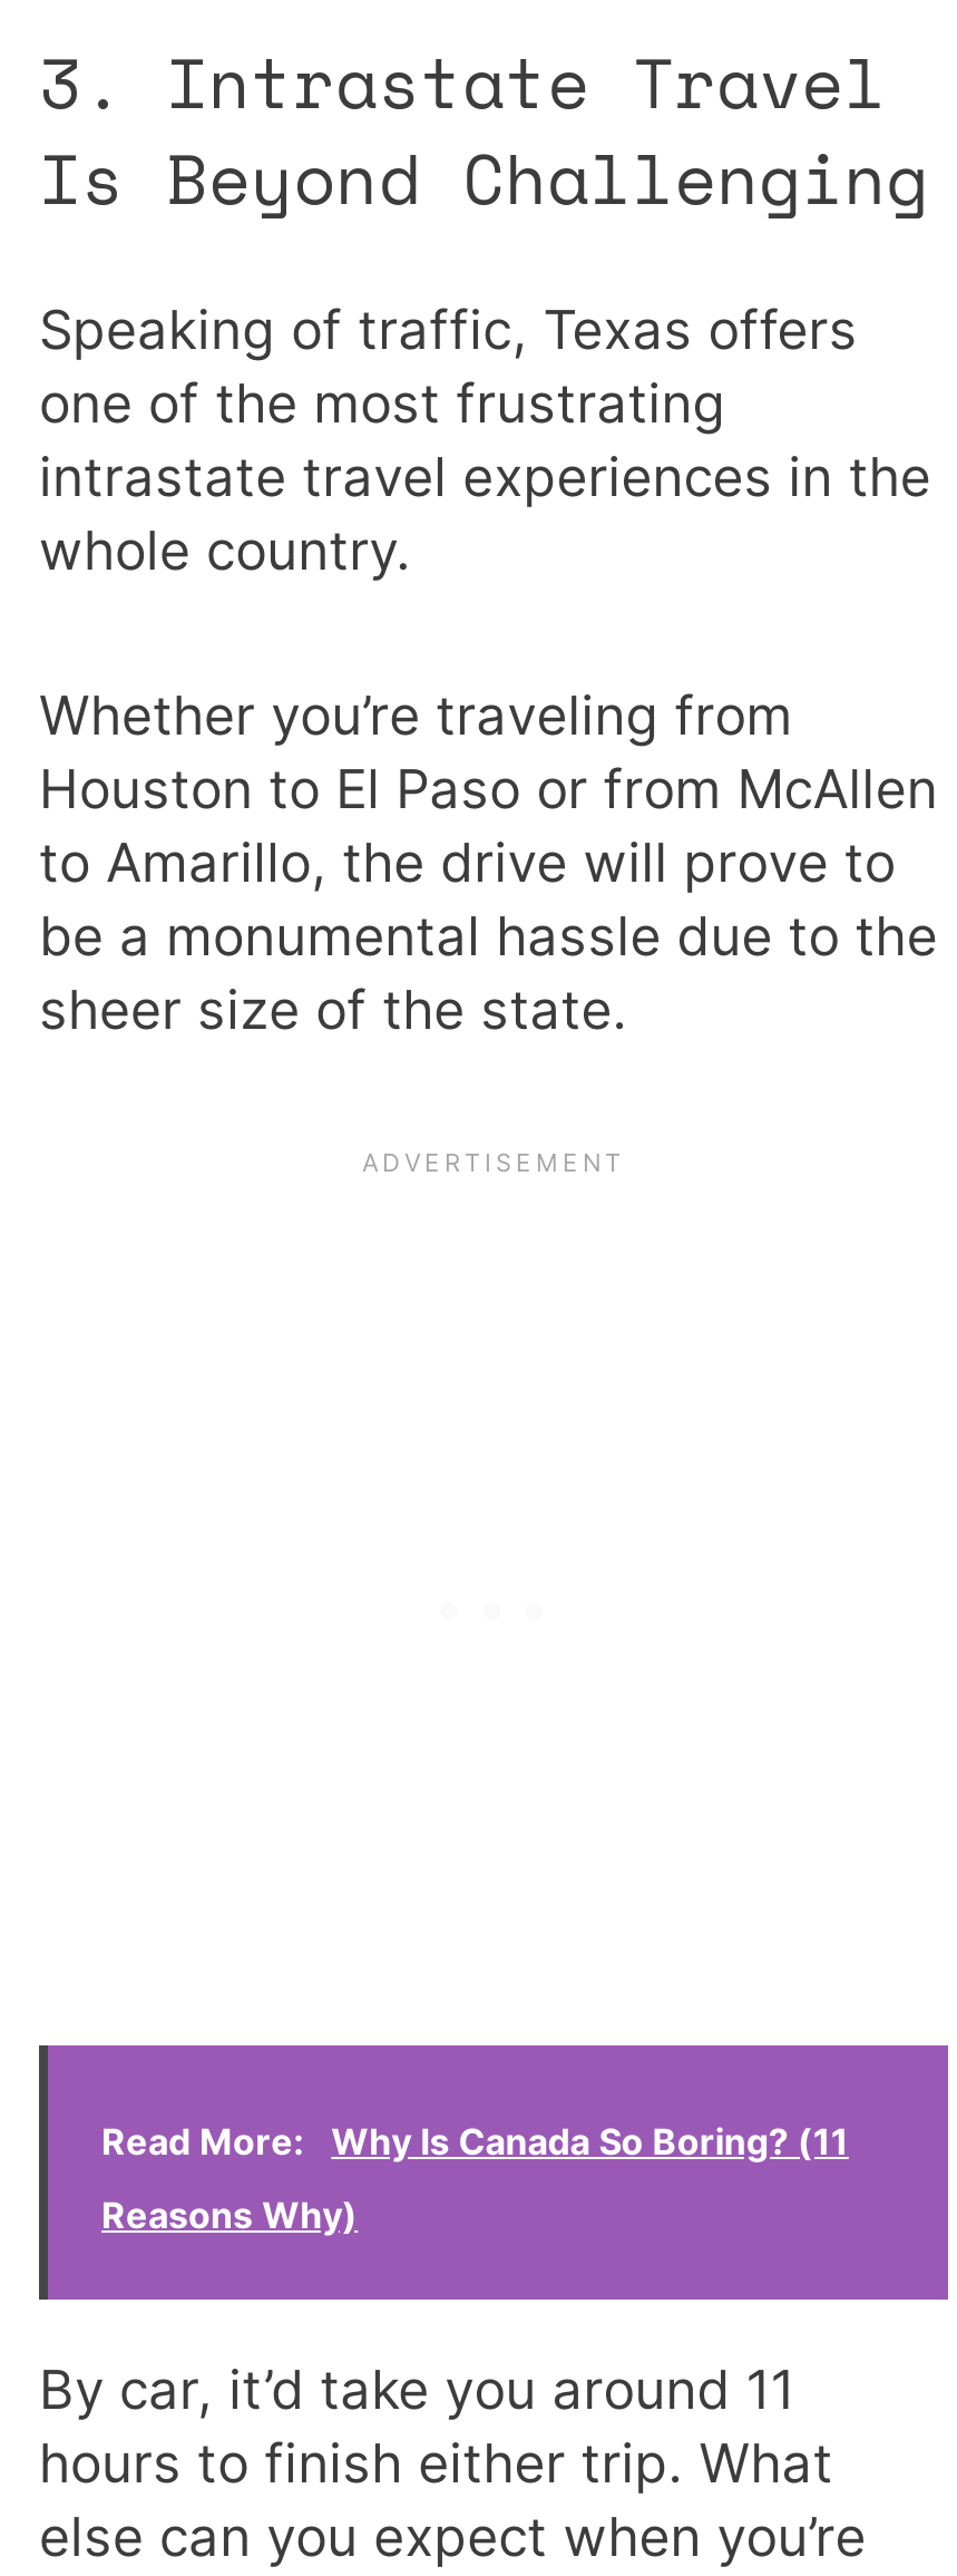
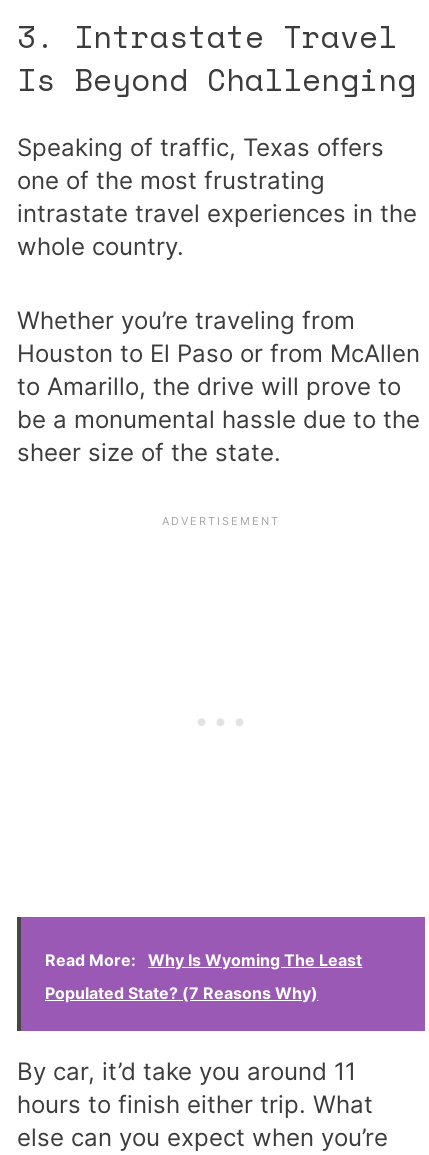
[331,2120,849,2164] Why Is Canada So Boring? (11 -> [148,950,362,970] Why Is Wyoming The Least
[101,2193,358,2238] Reasons Why) -> [45,983,318,1003] Populated State? (7 Reasons Why)

